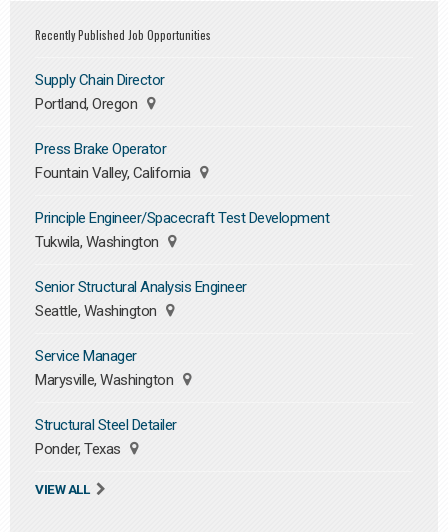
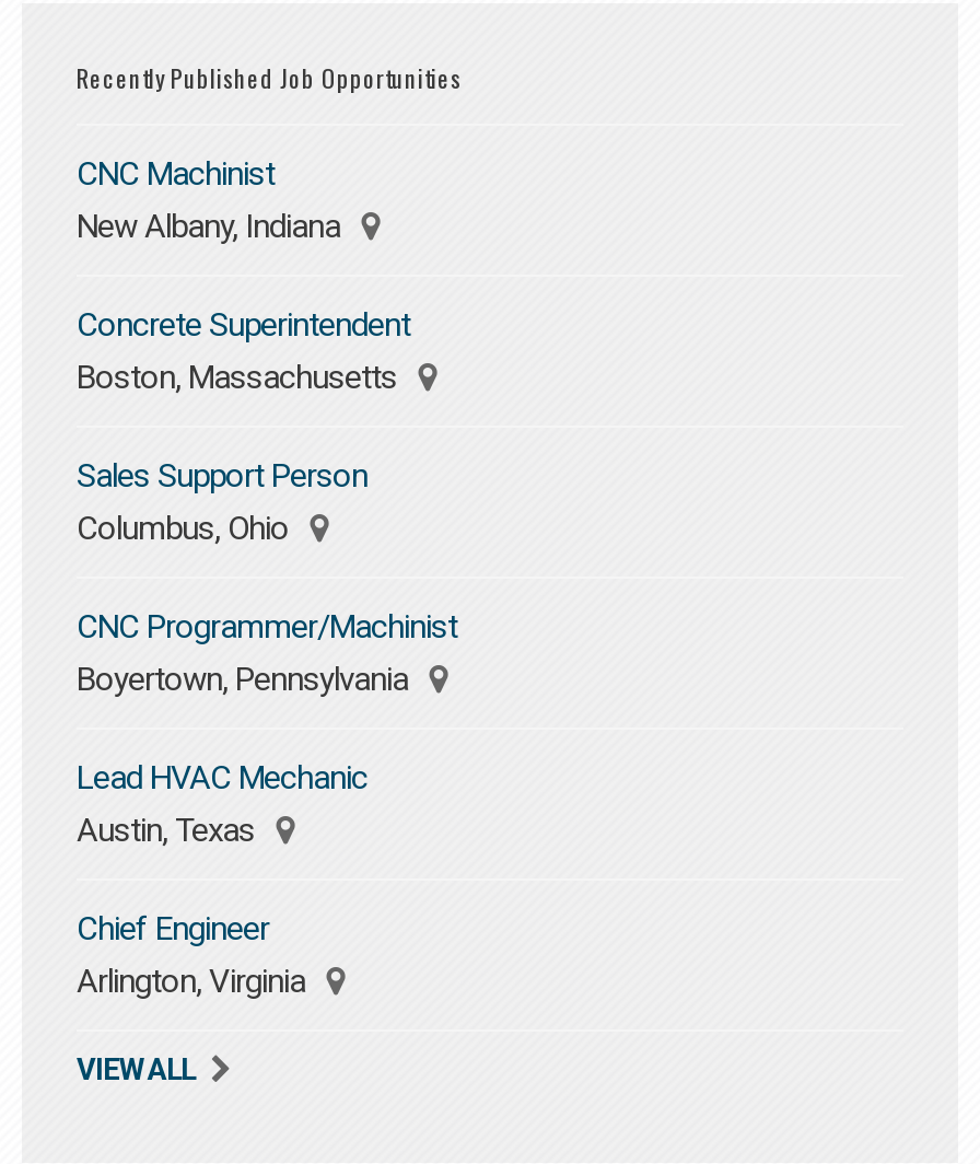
[35,71,164,113] Supply Chain Director | Portland, Oregon -> [77,155,348,247] CNC Machinist | New Albany, Indiana
[35,140,194,182] Press Brake Operator | Fountain Valley, California -> [77,306,410,398] Concrete Superintendent | Boston, Massachusetts
[35,209,329,251] Principle Engineer/Spacecraft Test Development | Tukwila, Washington -> [77,457,367,549] Sales Support Person | Columbus, Ohio
[35,278,246,320] Senior Structural Analysis Engineer | Seattle, Washington -> [77,608,457,700] CNC Programmer/Machinist | Boyertown, Pennsylvania
[35,347,176,389] Service Manager | Marysville, Washington -> [77,759,367,851] Lead HVAC Mechanic | Austin, Texas
[35,416,176,458] Structural Steel Detailer | Ponder, Texas -> [77,910,313,1002] Chief Engineer | Arlington, Virginia

